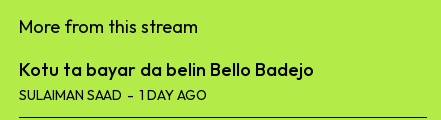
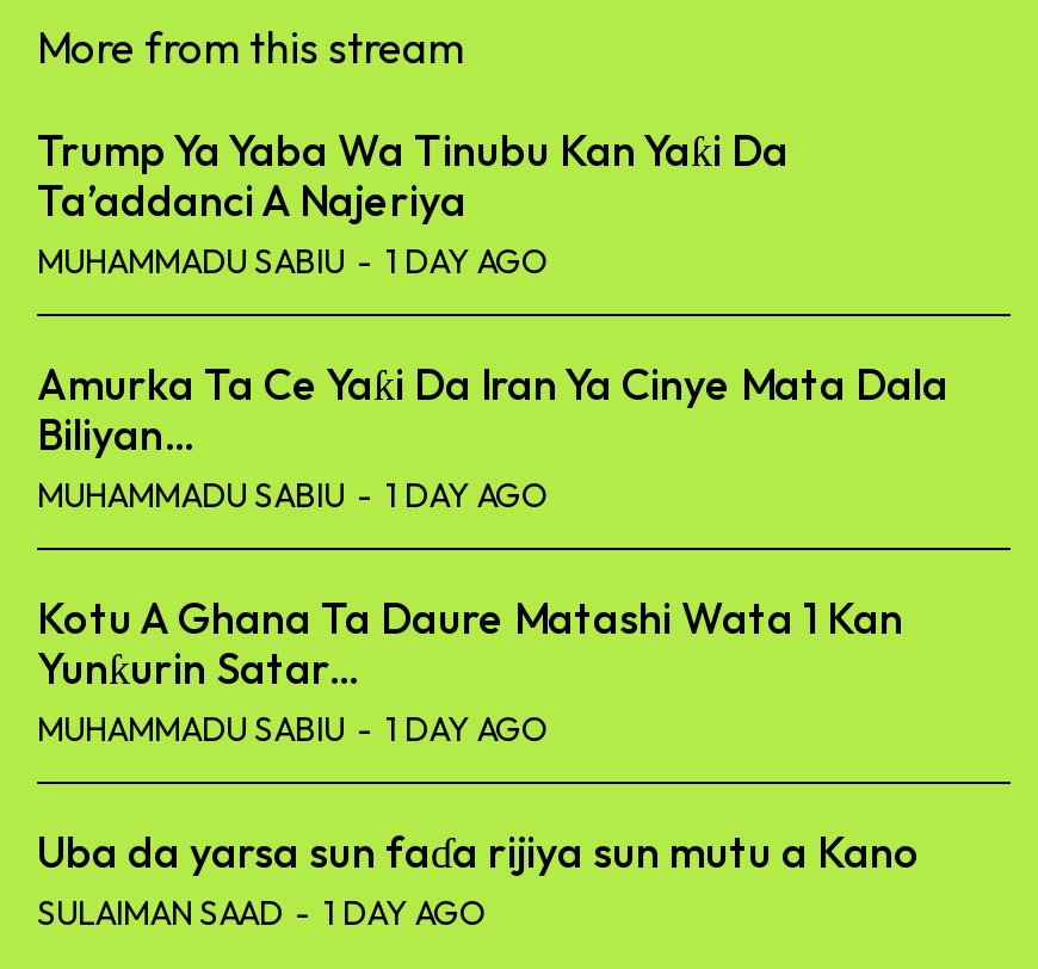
[19,58,314,81] Kotu ta bayar da belin Bello Badejo -> [37,123,949,880] Trump Ya Yaba Wa Tinubu Kan Yaƙi Da | Ta’addanci A Najeriya | MUHAMMADU SABIU - 1 DAY AGO | Amurka Ta Ce Yaƙi Da Iran Ya Cinye Mata Dala | Biliyan... | MUHAMMADU SABIU - 1 DAY AGO | Kotu A Ghana Ta Daure Matashi Wata 1 Kan | Yunƙurin Satar... | MUHAMMADU SABIU - 1 DAY AGO | Uba da yarsa sun faɗa rijiya sun mutu a Kano

